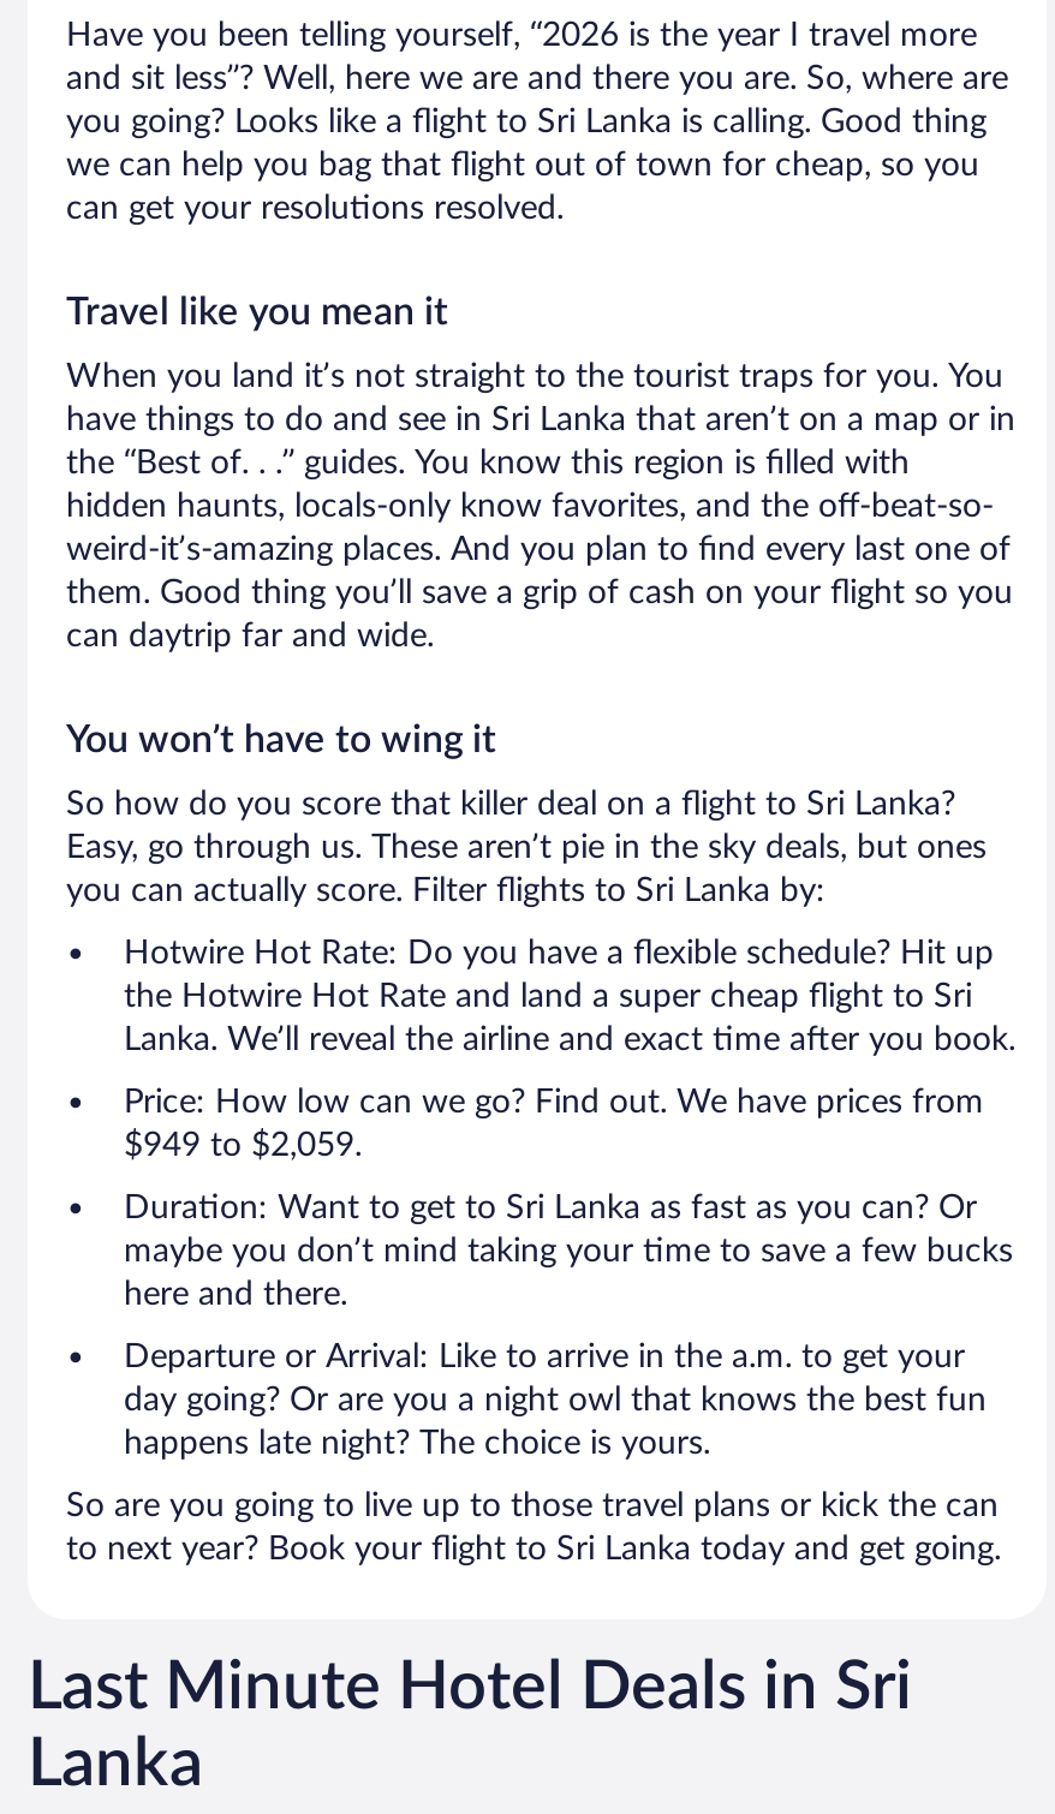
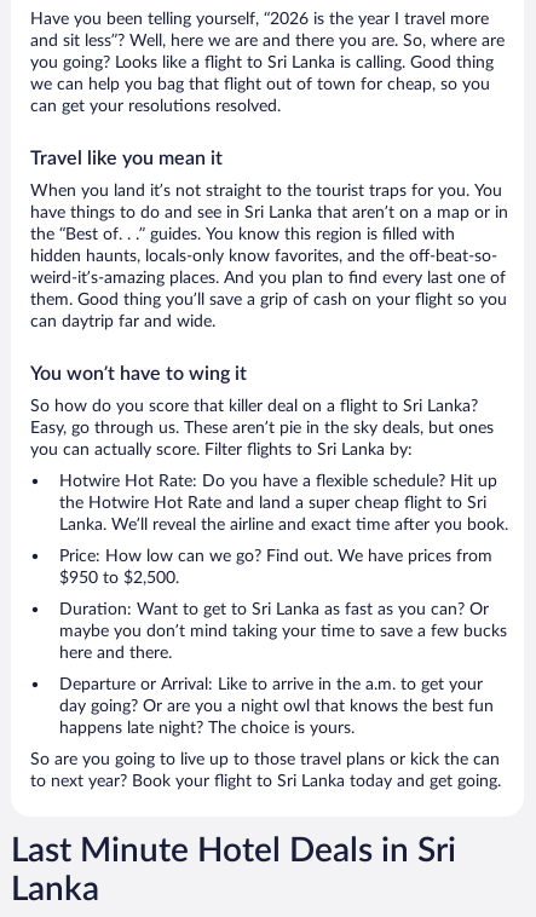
[124,1129,362,1162] $949 to $2,059. -> [59,569,179,586] $950 to $2,500.

